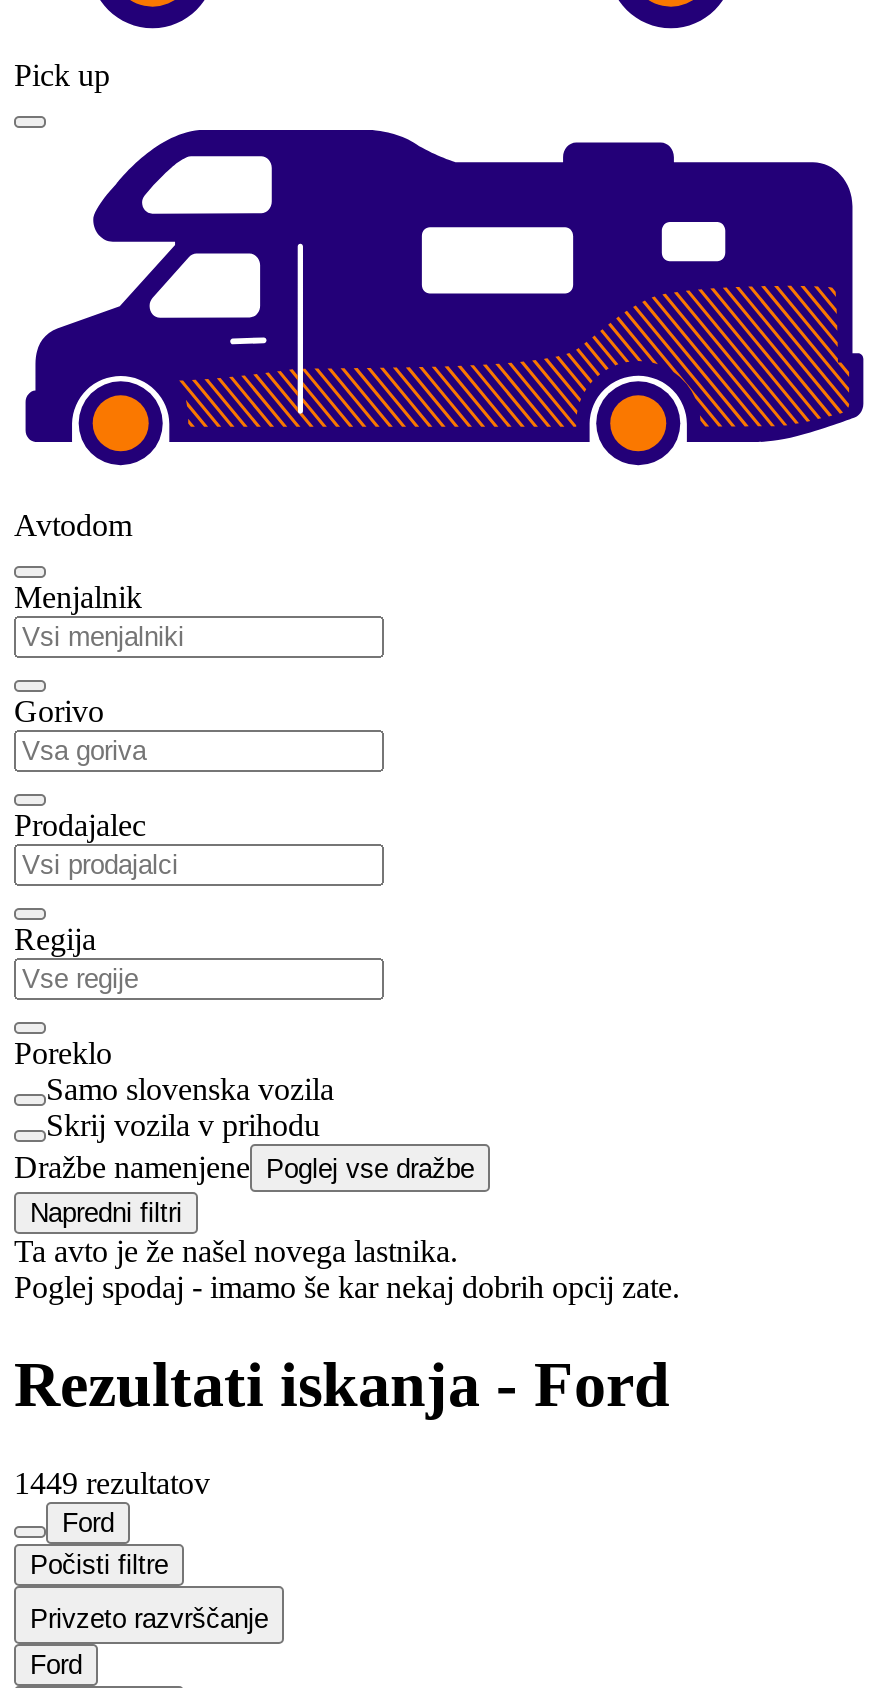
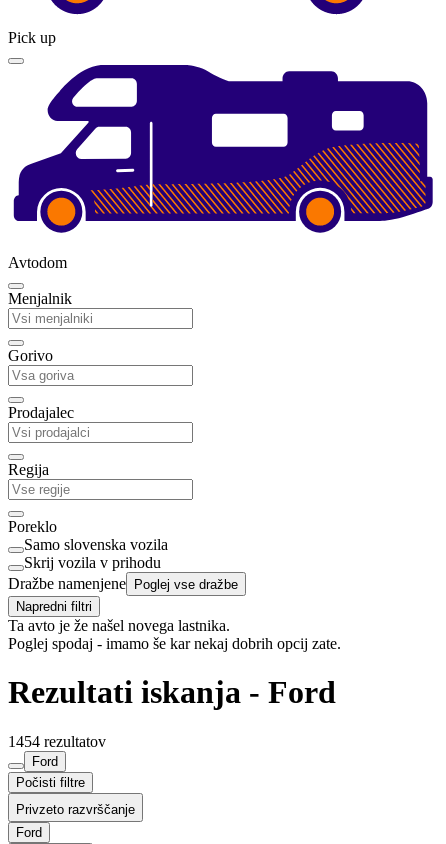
[14,1465,210,1499] 1449 rezultatov -> [8,733,106,750] 1454 rezultatov

